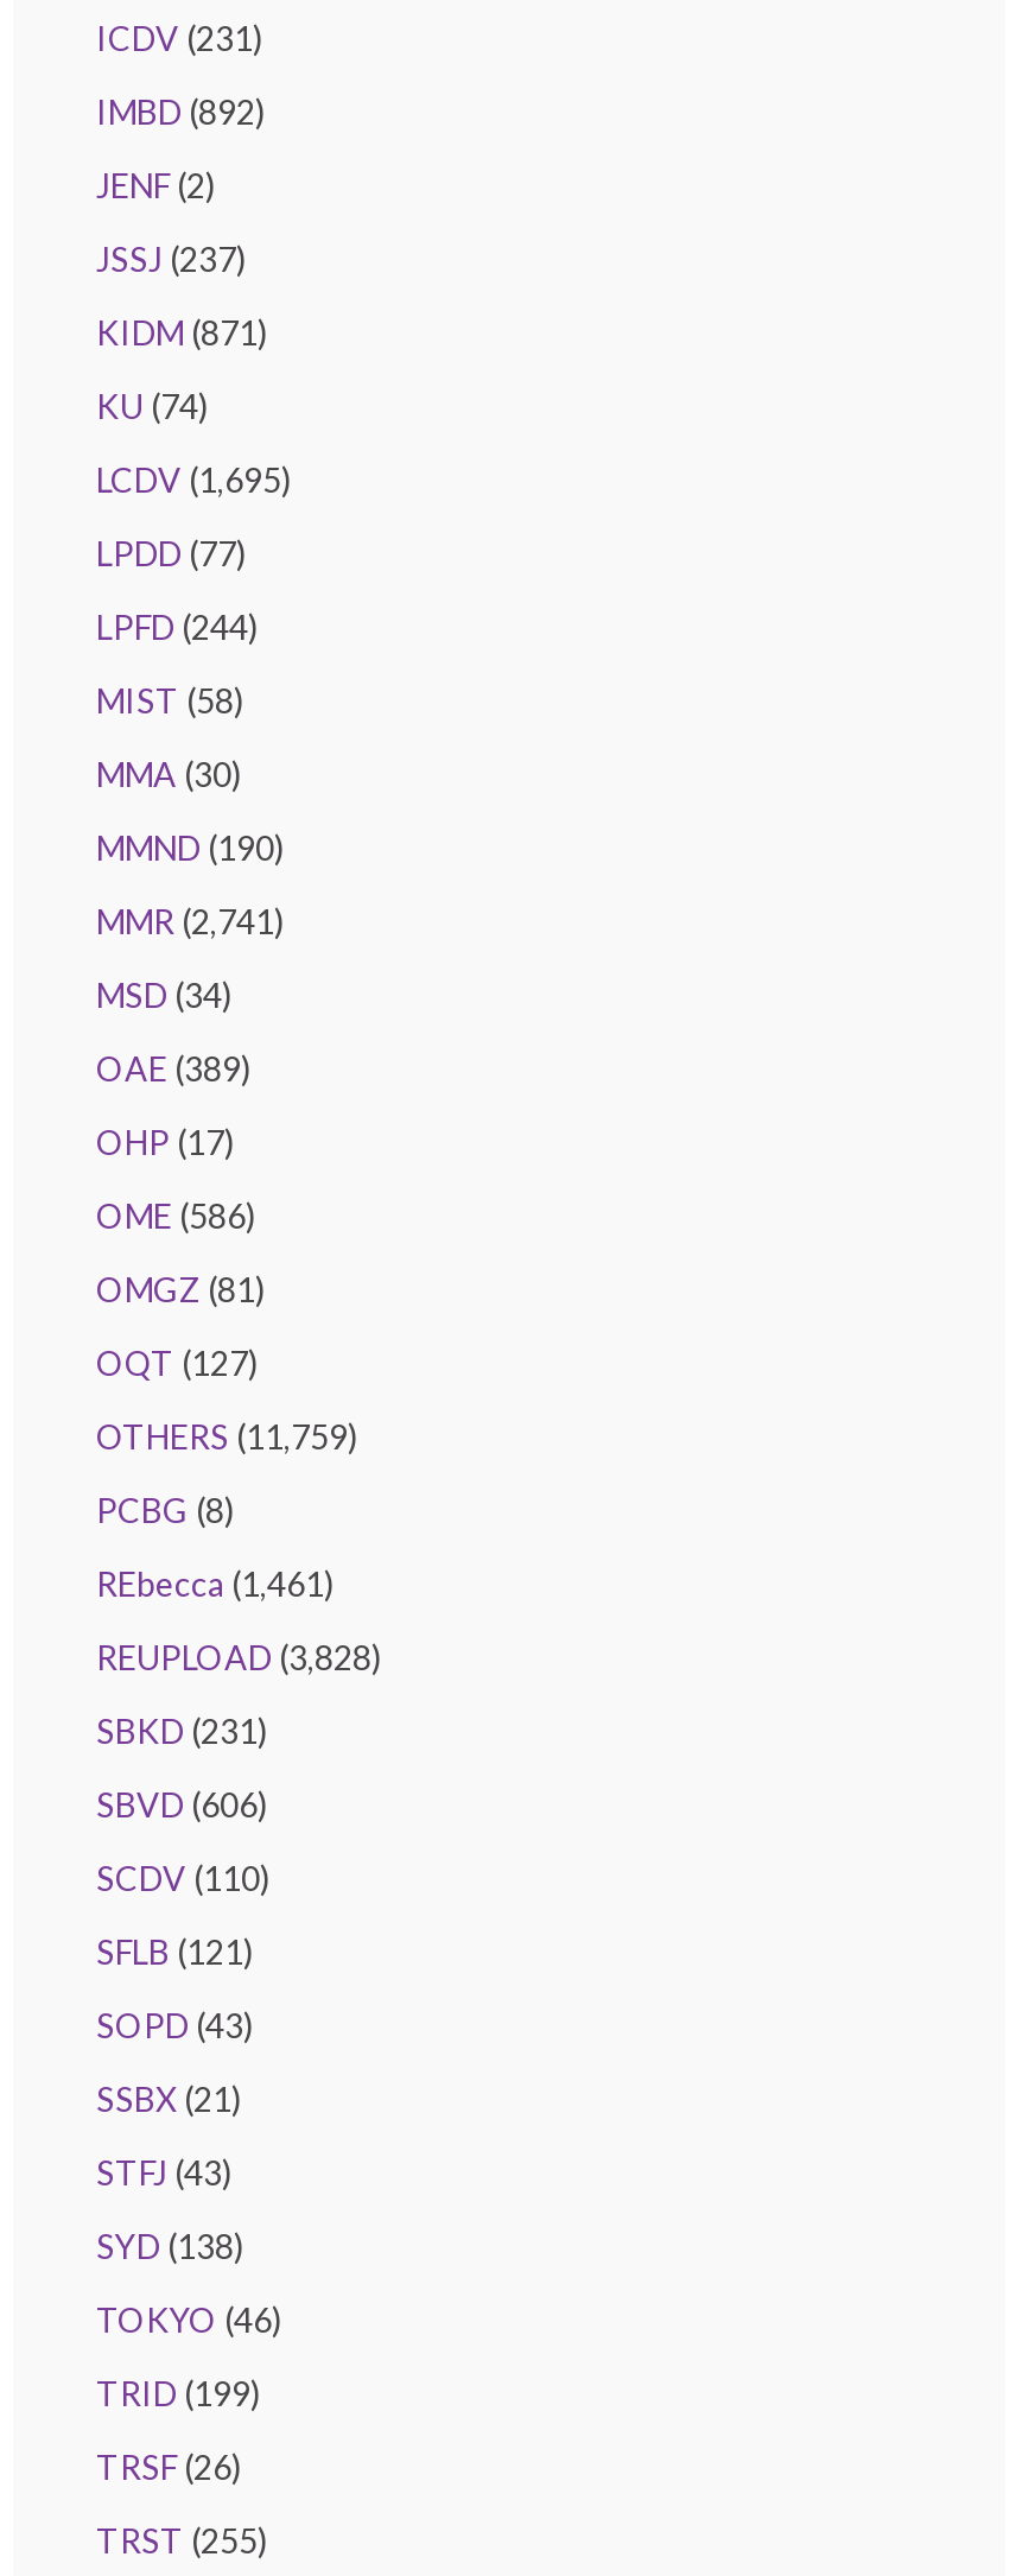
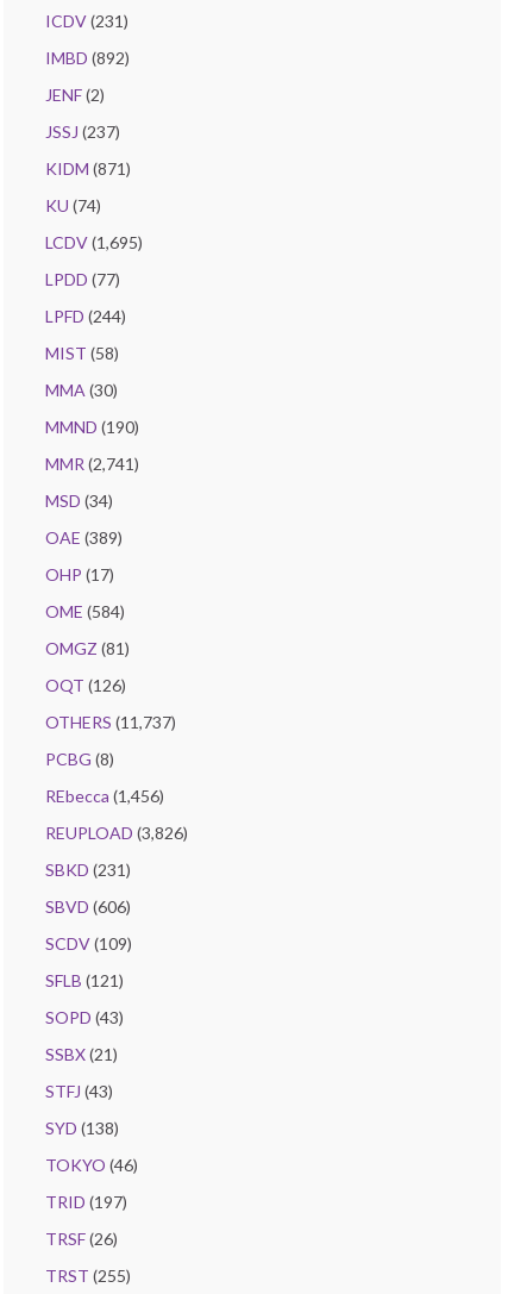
[96,1196,255,1236] OME (586) -> [45,602,125,622] OME (584)
[96,1343,258,1384] OQT (127) -> [45,675,126,696] OQT (126)
[96,1417,357,1457] OTHERS (11,759) -> [45,712,176,732] OTHERS (11,737)
[96,1564,334,1604] REbecca (1,461) -> [45,786,164,806] REbecca (1,456)
[96,1638,381,1678] REUPLOAD (3,828) -> [45,823,188,843] REUPLOAD (3,826)
[96,1859,269,1899] SCDV (110) -> [45,934,132,954] SCDV (109)
[96,2374,260,2414] TRID (199) -> [45,1192,127,1212] TRID (197)

